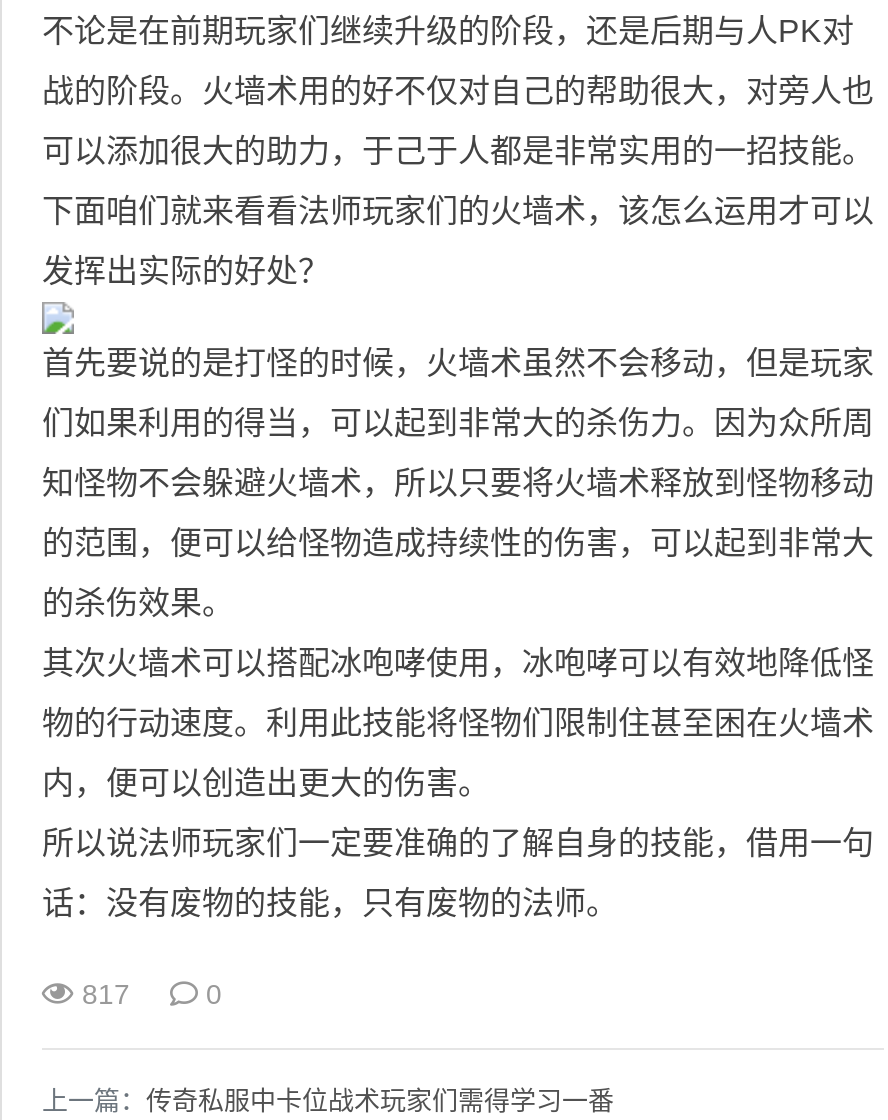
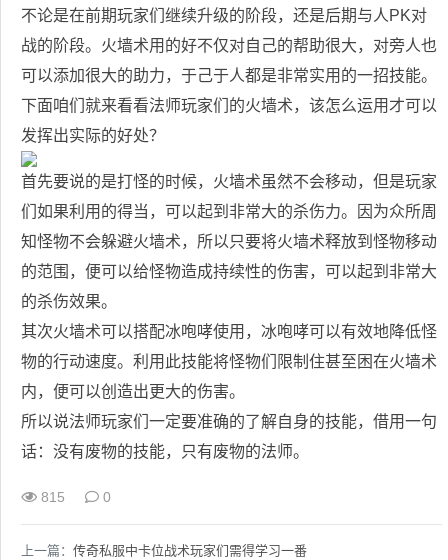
[74,978,222,1010] 817 0 -> [37,489,111,505] 815 0

